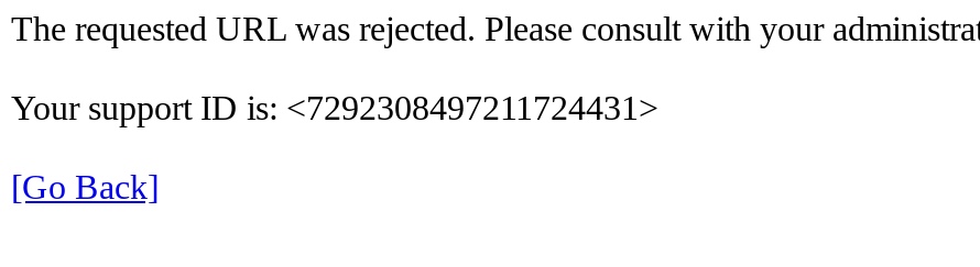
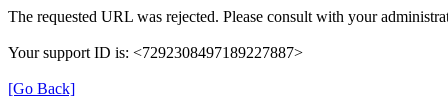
[11,89,658,126] Your support ID is: <7292308497211724431> -> [8,44,303,61] Your support ID is: <7292308497189227887>

